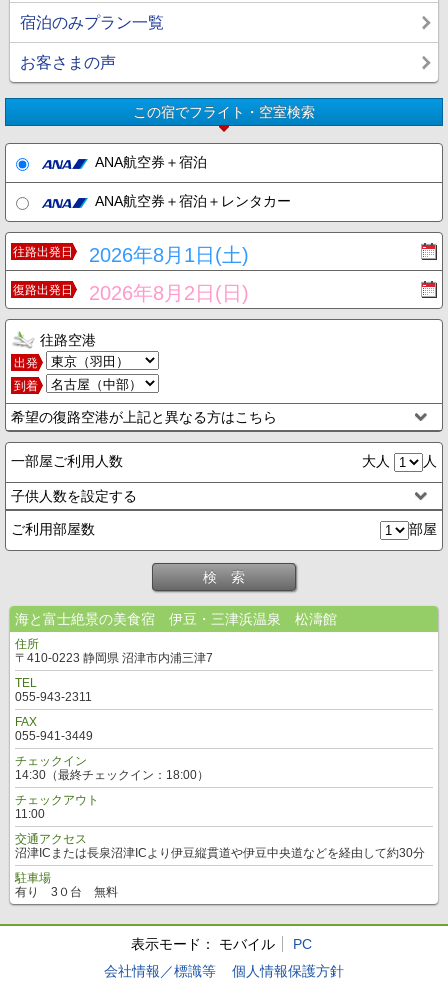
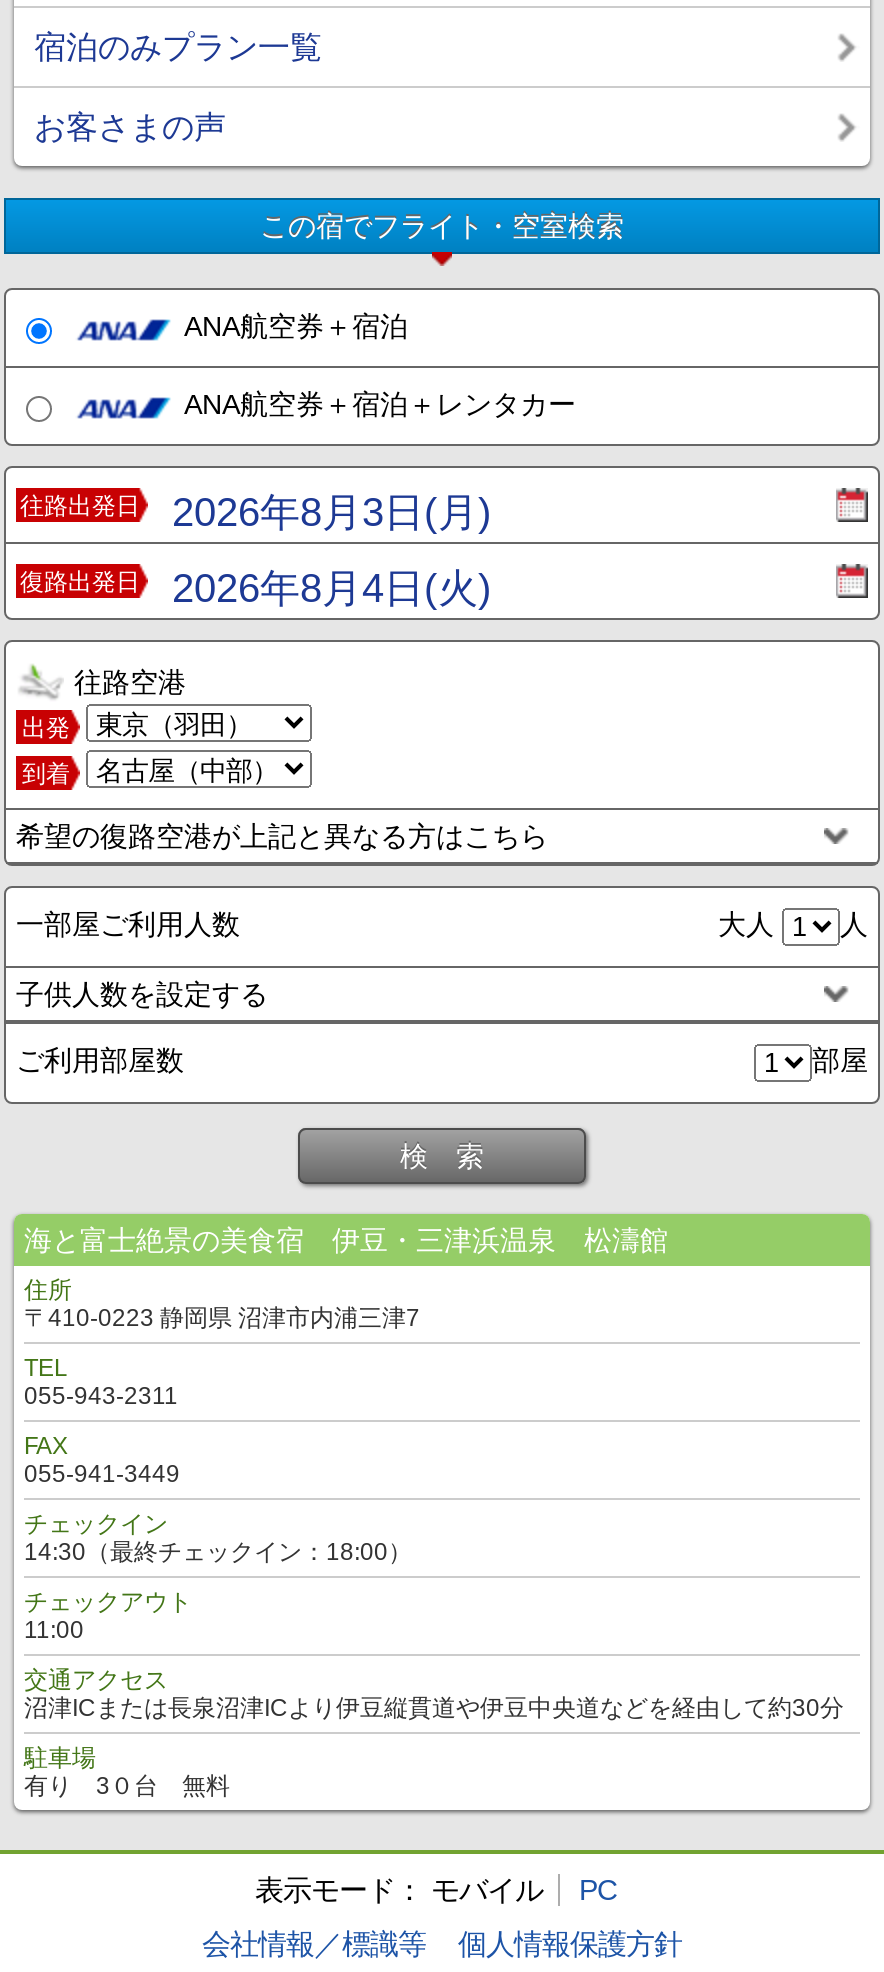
[13,244,249,266] 往路出発日 2026年8月1日(土) -> [20,490,492,534] 往路出発日 2026年8月3日(月)
[13,282,249,304] 復路出発日 2026年8月2日(日) -> [20,566,492,610] 復路出発日 2026年8月4日(火)

